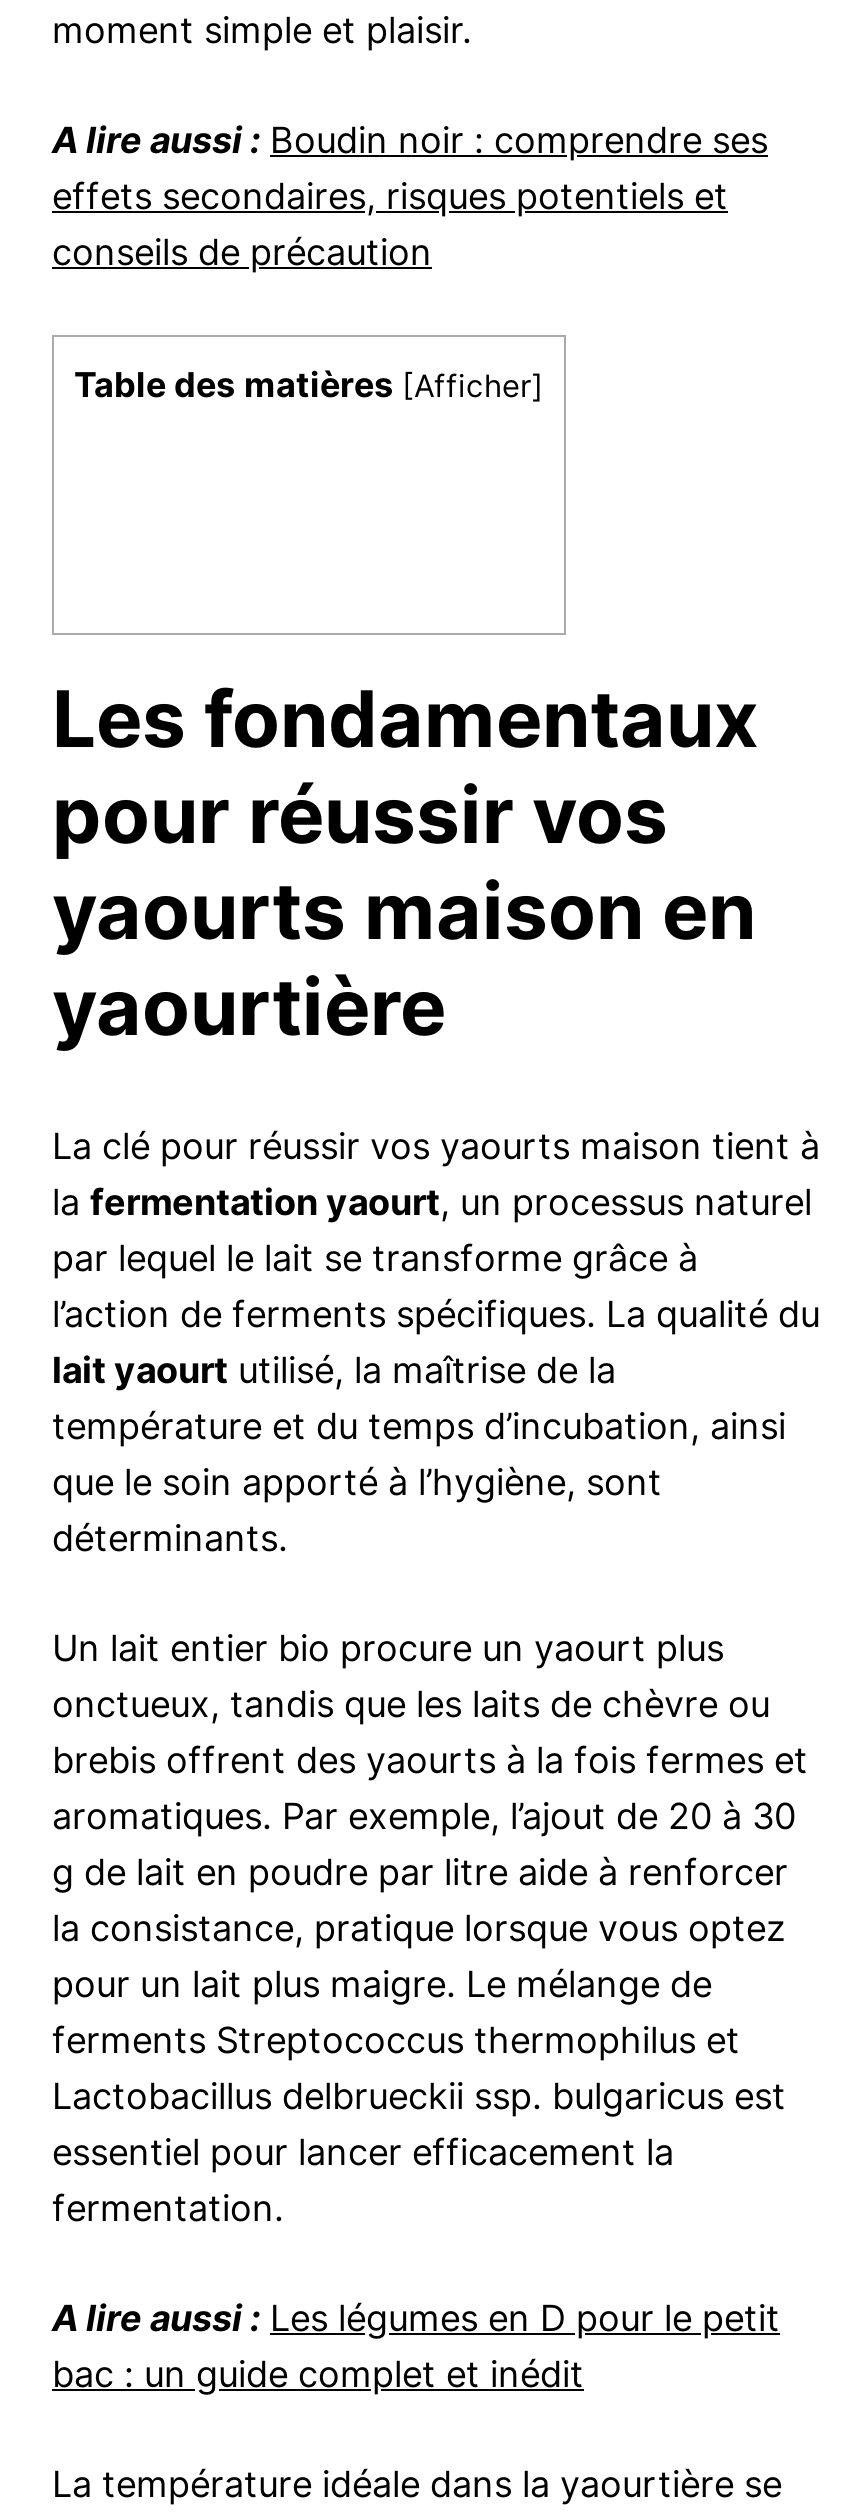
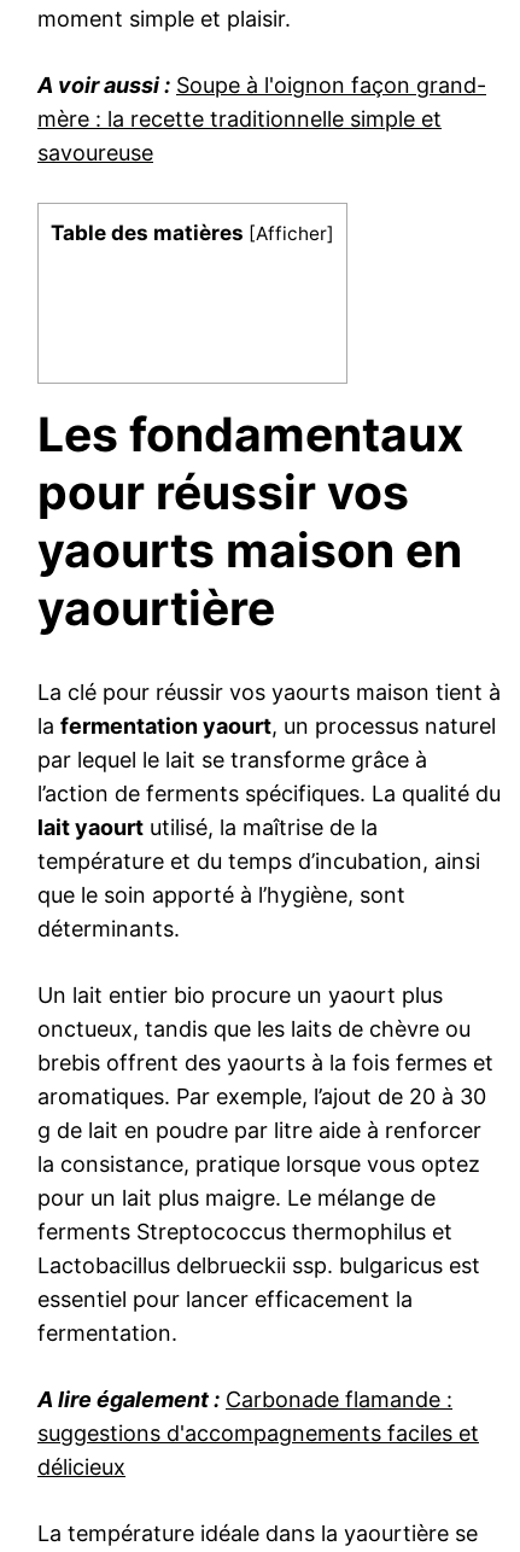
[52,120,768,274] A lire aussi : Boudin noir : comprendre ses | effets secondaires, risques potentiels et | conseils de précaution -> [37,73,486,166] A voir aussi : Soupe à l'oignon façon grand- | mère : la recette traditionnelle simple et | savoureuse
[52,2297,780,2395] A lire aussi : Les légumes en D pour le petit | bac : un guide complet et inédit -> [37,1387,479,1479] A lire également : Carbonade flamande : | suggestions d'accompagnements faciles et | délicieux

